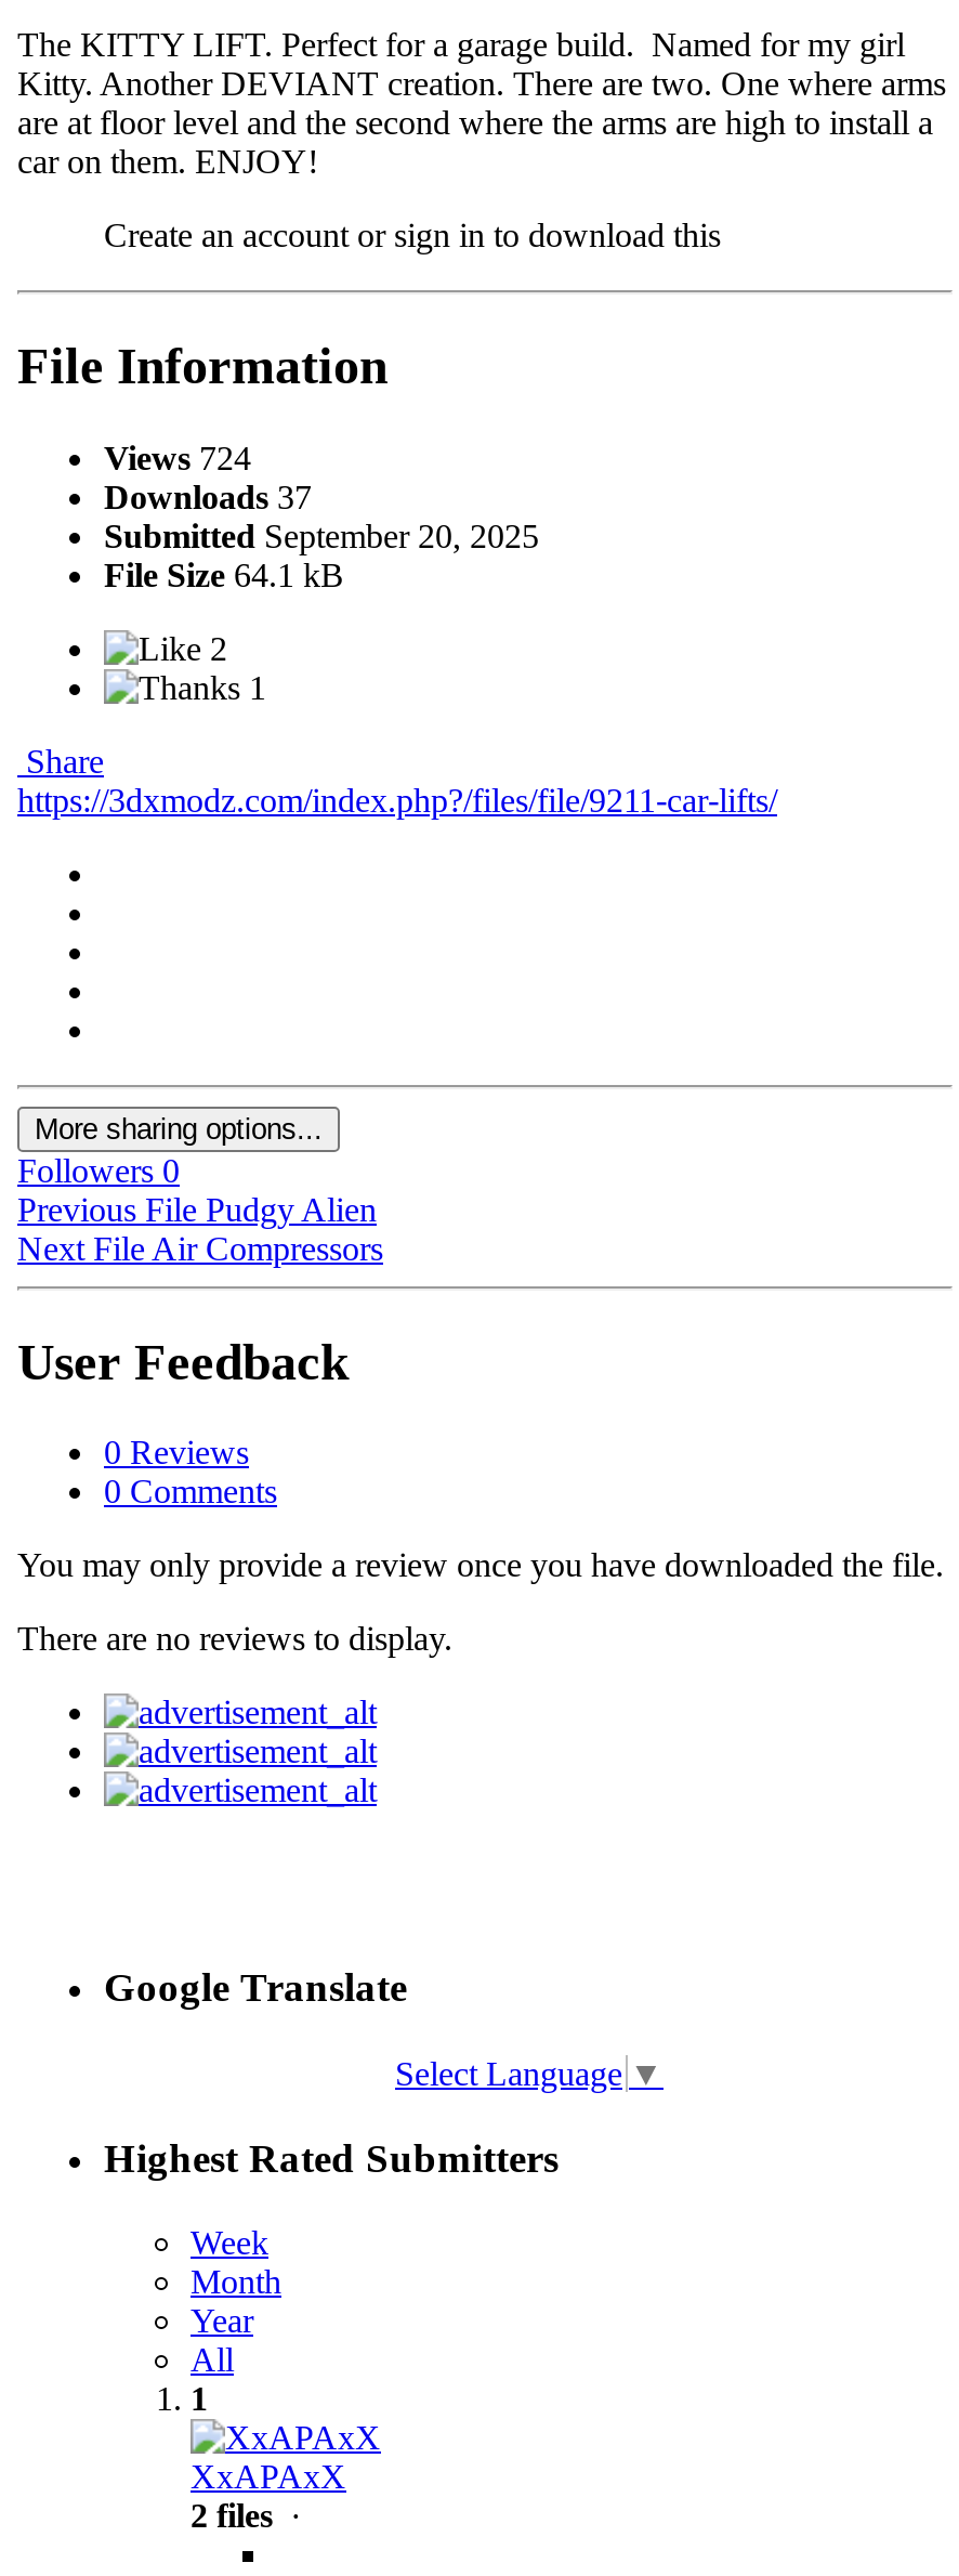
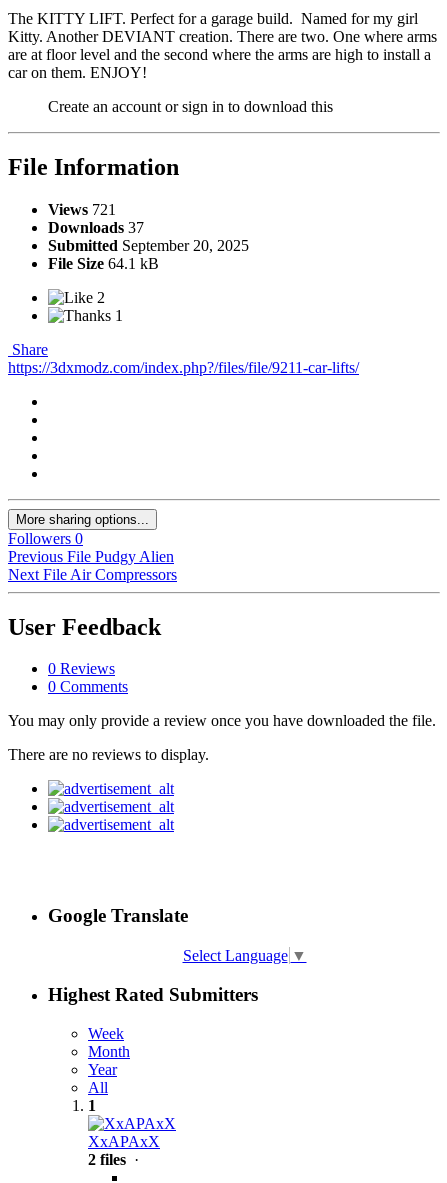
[104,439,251,476] Views 724 -> [48,201,116,218] Views 721

